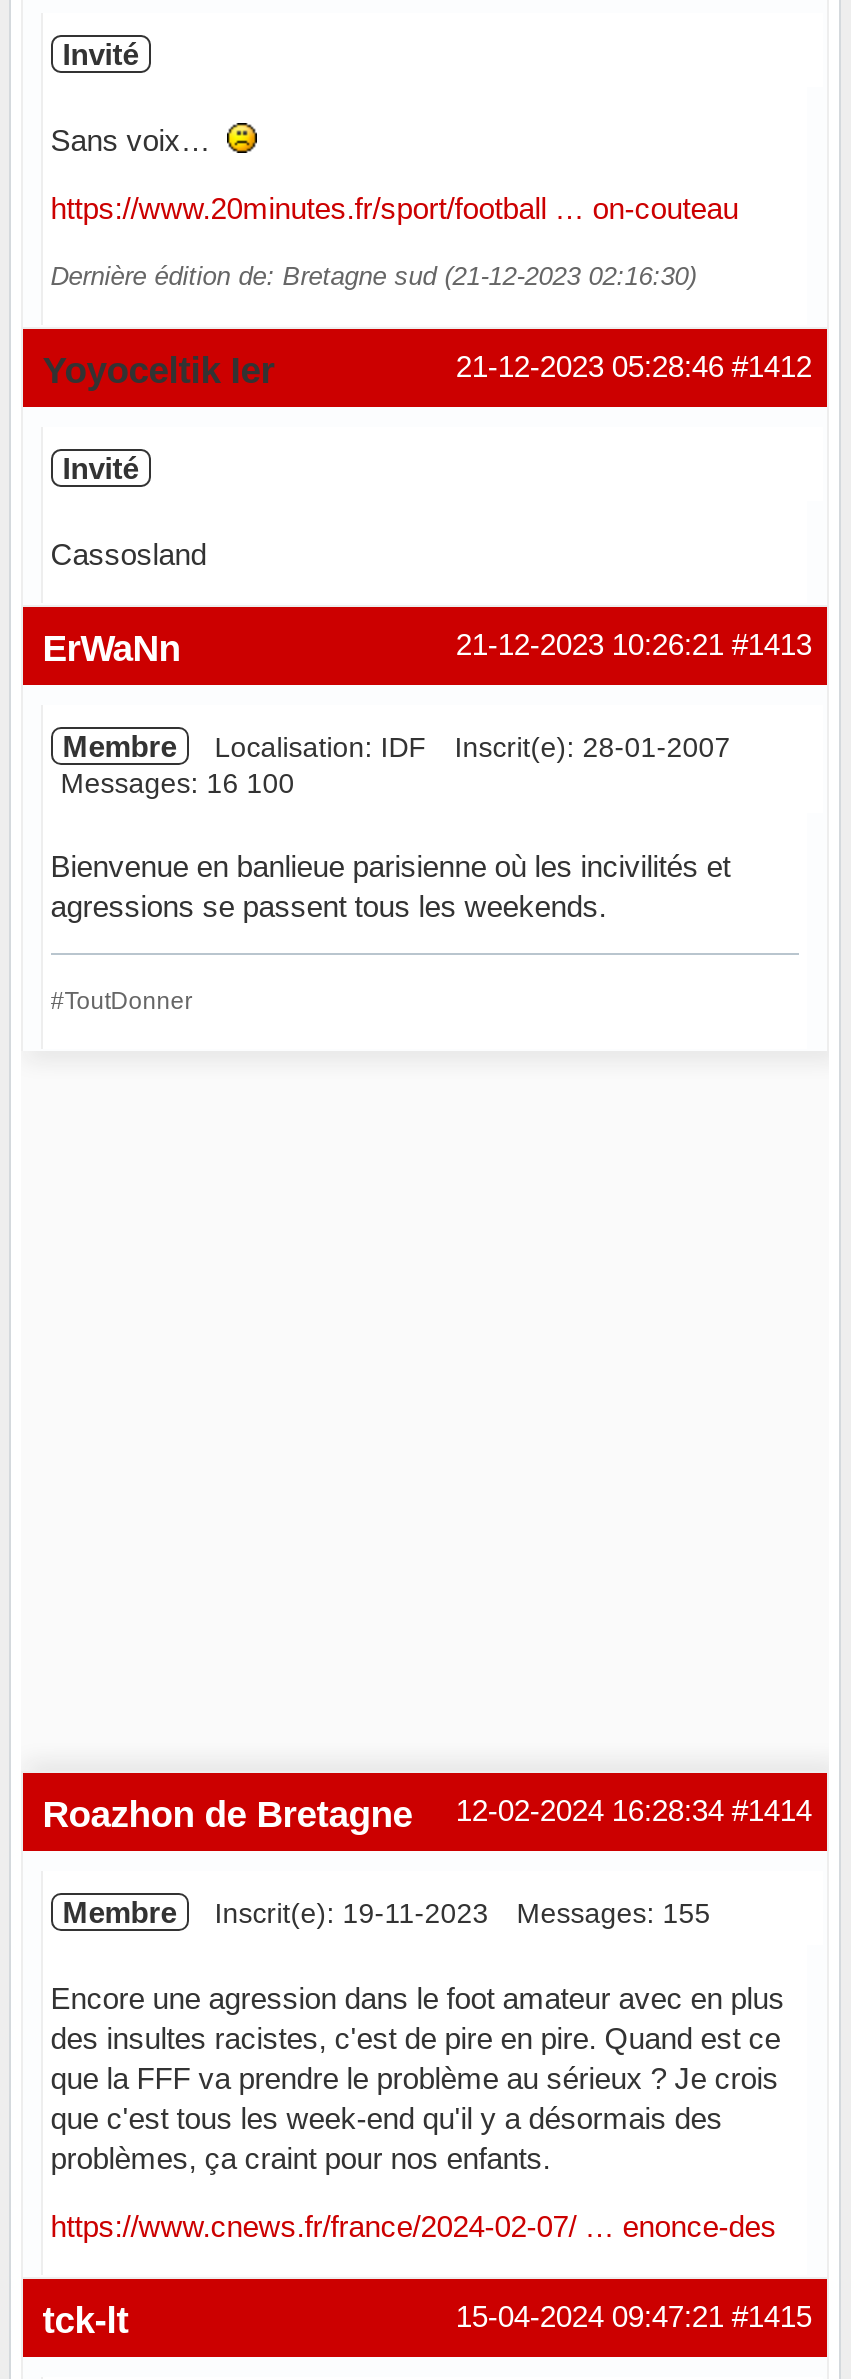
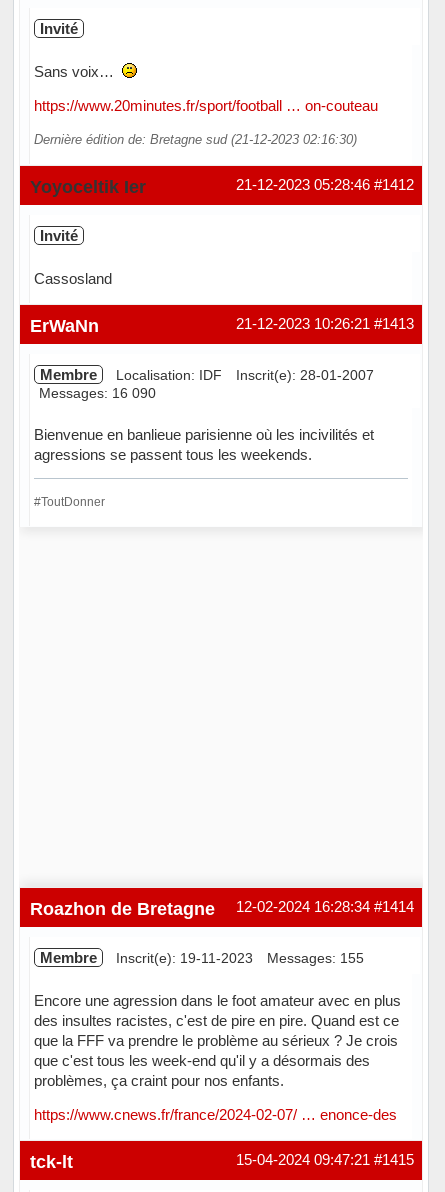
[60,768,294,800] Messages: 16 100 -> [39,385,156,401] Messages: 16 090

